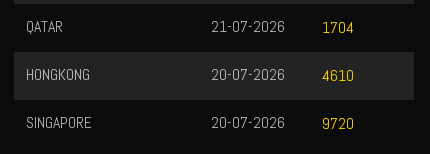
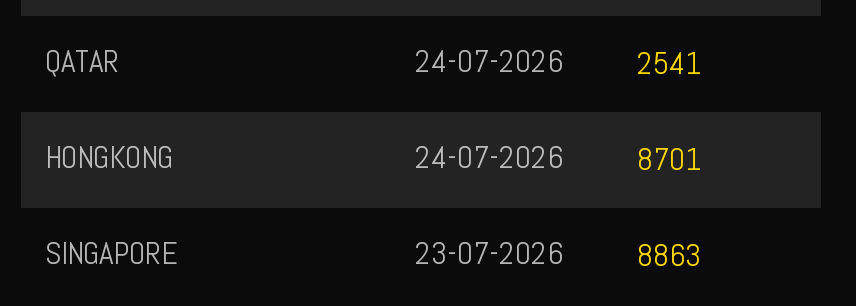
[211,17,285,37] 21-07-2026 -> [415,42,563,82] 24-07-2026
[322,17,354,37] 1704 -> [637,43,701,83] 2541
[211,65,285,85] 20-07-2026 -> [415,138,563,178] 24-07-2026
[322,65,354,85] 4610 -> [637,139,701,179] 8701
[211,113,285,133] 20-07-2026 -> [415,234,563,274] 23-07-2026
[322,113,354,133] 9720 -> [637,235,701,275] 8863

